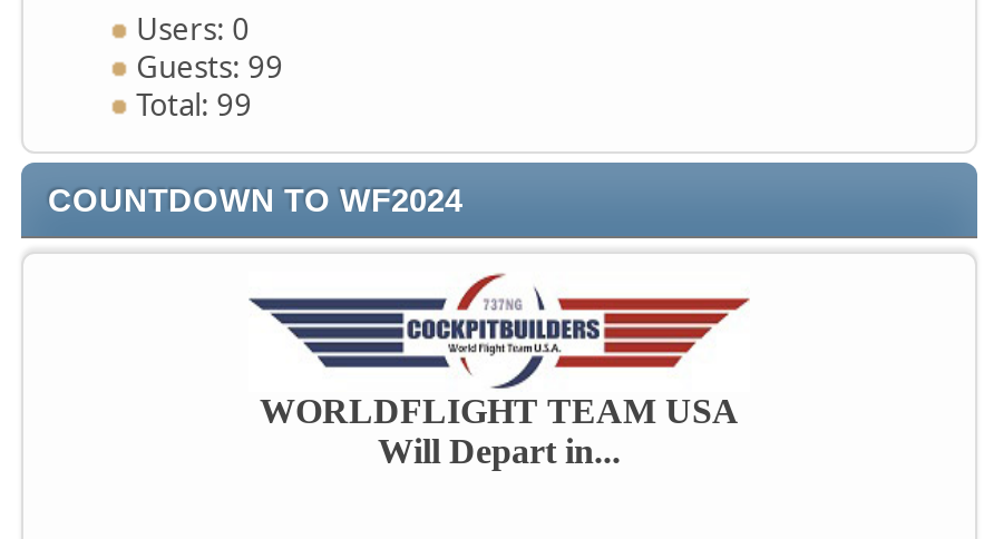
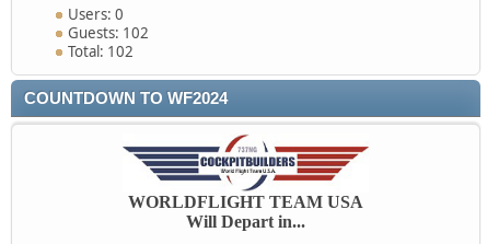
[136,47,283,87] Guests: 99 -> [68,23,149,43] Guests: 102
[136,85,252,125] Total: 99 -> [68,42,133,61] Total: 102

